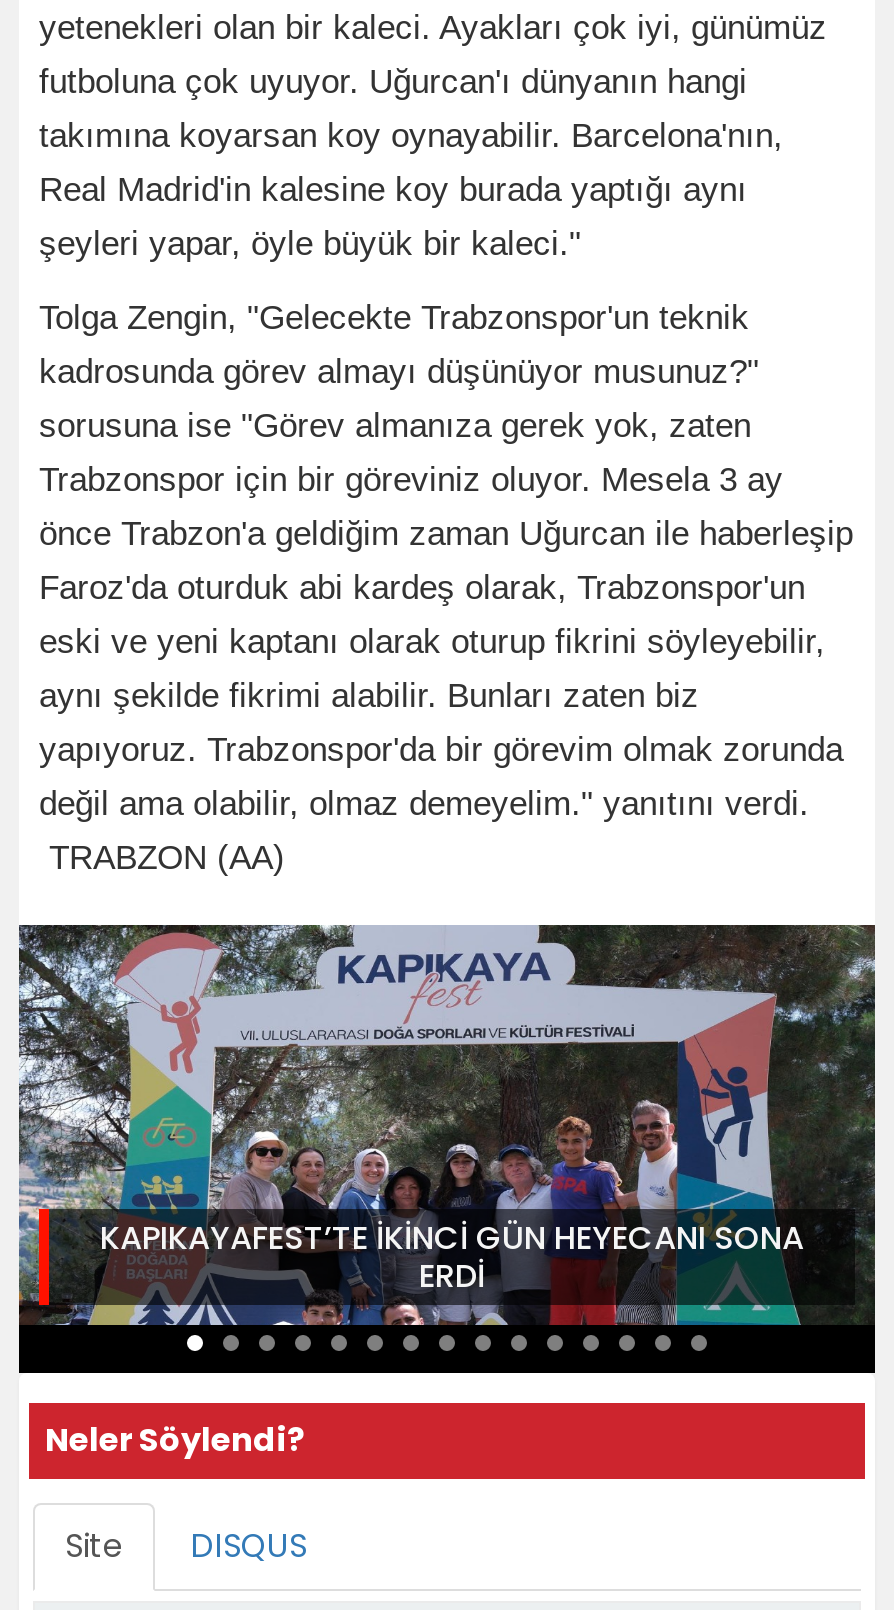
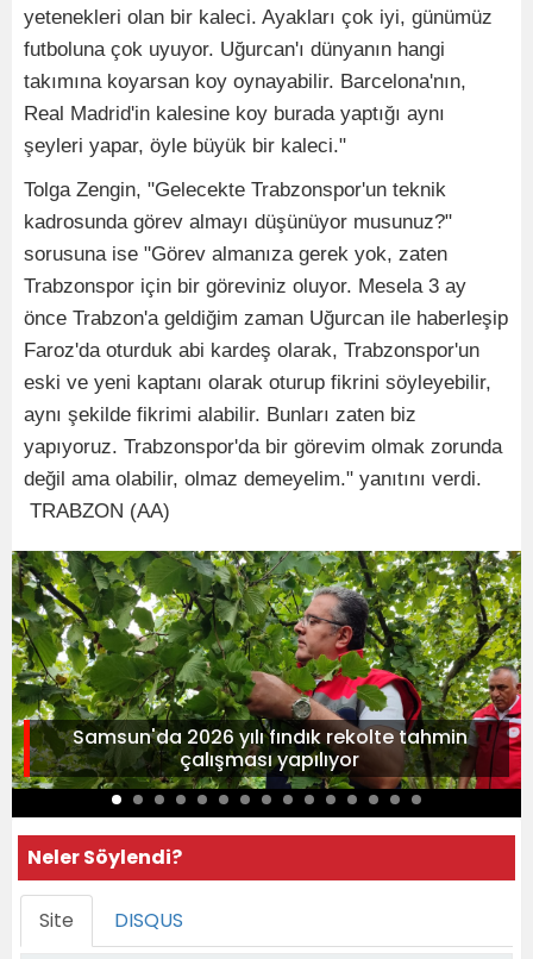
[17,923,877,1327] [image] | KAPIKAYAFEST’TE İKİNCİ GÜN HEYECANI SONA | ERDİ -> [11,550,522,790] [image] | Samsun'da 2026 yılı fındık rekolte tahmin | çalışması yapılıyor

